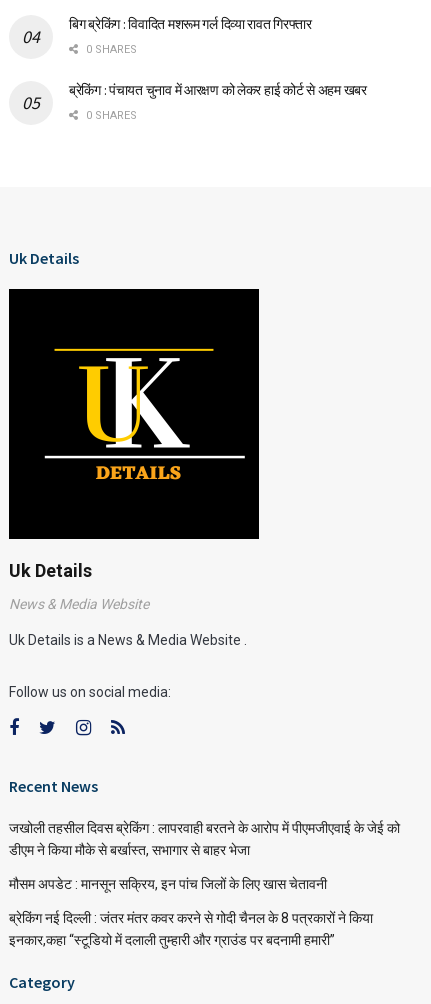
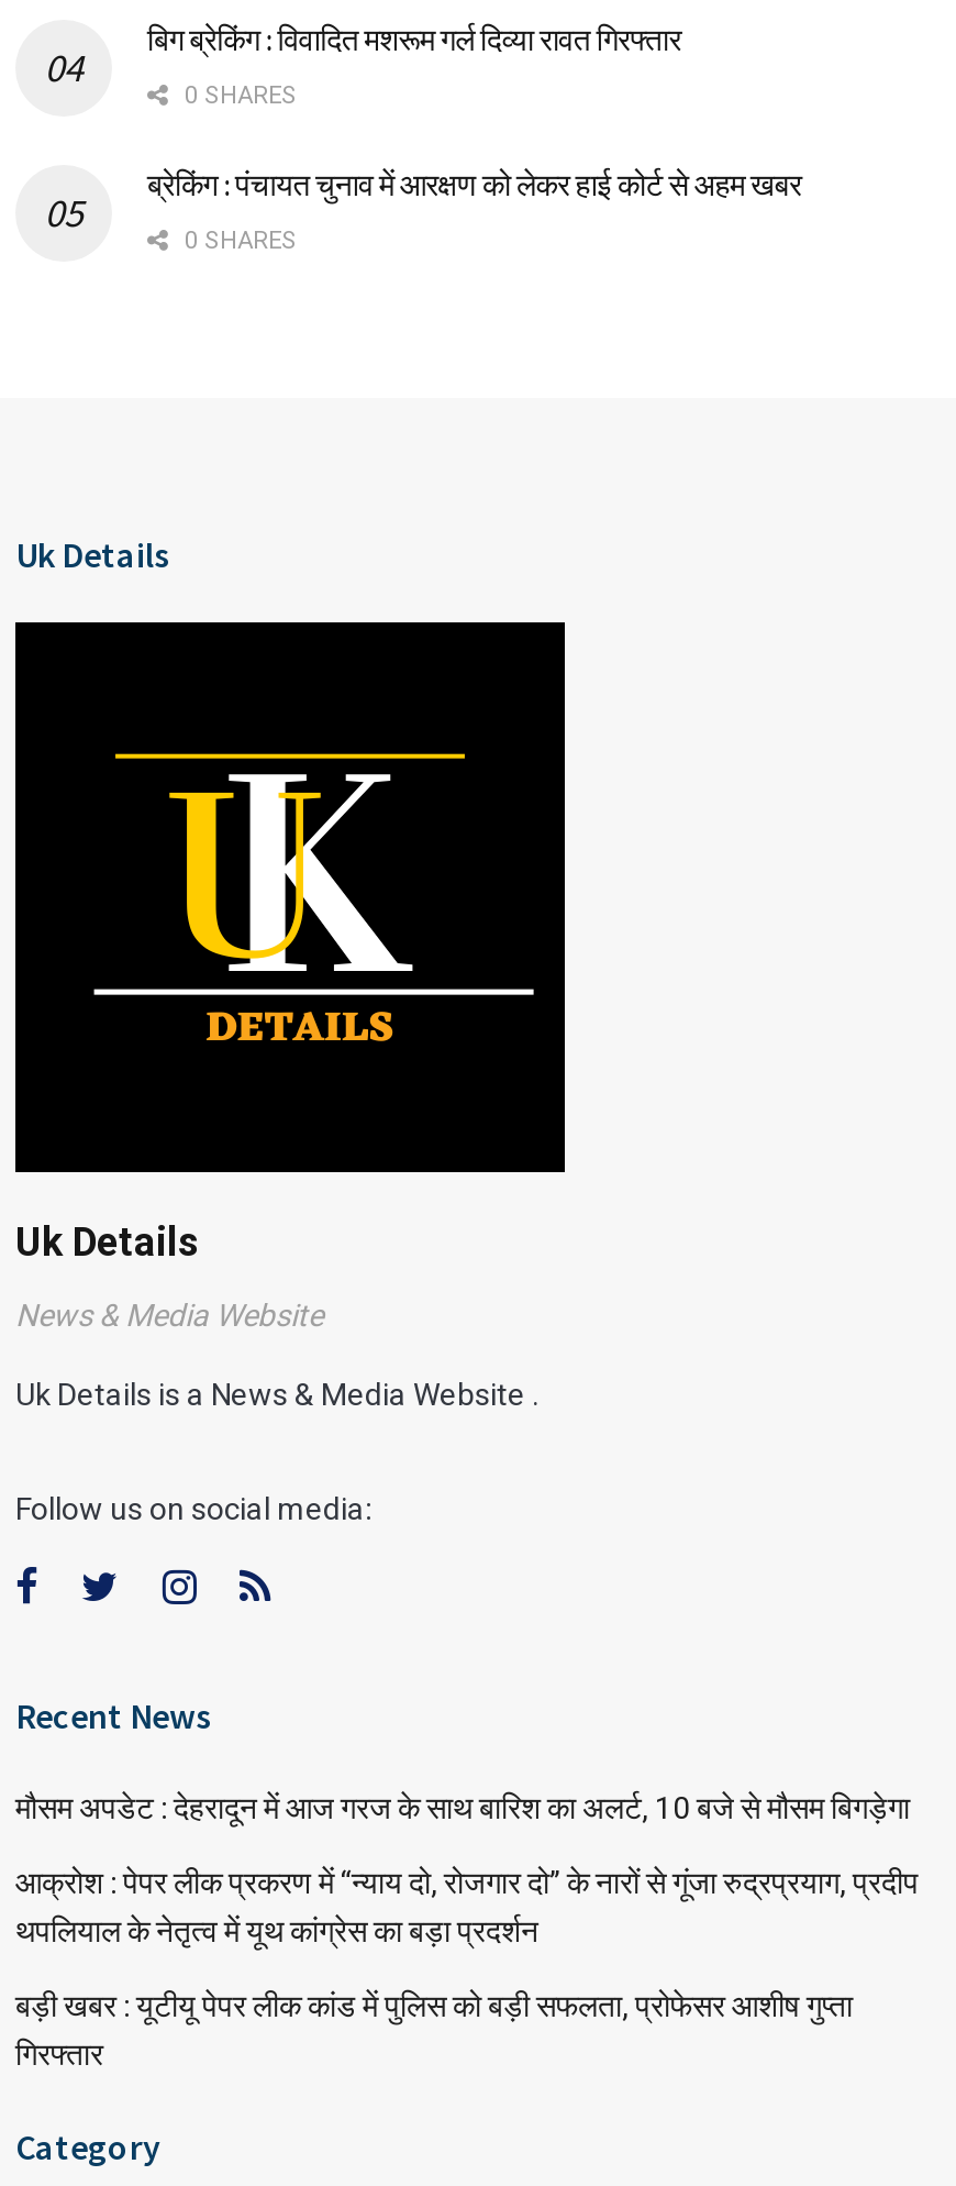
[9,819,400,857] जखोली तहसील दिवस ब्रेकिंग : लापरवाही बरतने के आरोप में पीएमजीएवाई के जेई को | डीएम ने किया मौके से बर्खास्त, सभागार से बाहर भेजा -> [15,1791,910,1826] मौसम अपडेट : देहरादून में आज गरज के साथ बारिश का अलर्ट, 10 बजे से मौसम बिगड़ेगा
[9,875,327,891] मौसम अपडेट : मानसून सक्रिय, इन पांच जिलों के लिए खास चेतावनी -> [15,1866,919,1950] आक्रोश : पेपर लीक प्रकरण में “न्याय दो, रोजगार दो” के नारों से गूंजा रुद्रप्रयाग, प्रदीप | थपलियाल के नेतृत्व में यूथ कांग्रेस का बड़ा प्रदर्शन
[9,909,373,947] ब्रेकिंग नई दिल्ली : जंतर मंतर कवर करने से गोदी चैनल के 8 पत्रकारों ने किया | इनकार,कहा “स्टूडियो में दलाली तुम्हारी और ग्राउंड पर बदनामी हमारी” -> [15,1989,853,2073] बड़ी खबर : यूटीयू पेपर लीक कांड में पुलिस को बड़ी सफलता, प्रोफेसर आशीष गुप्ता | गिरफ्तार

